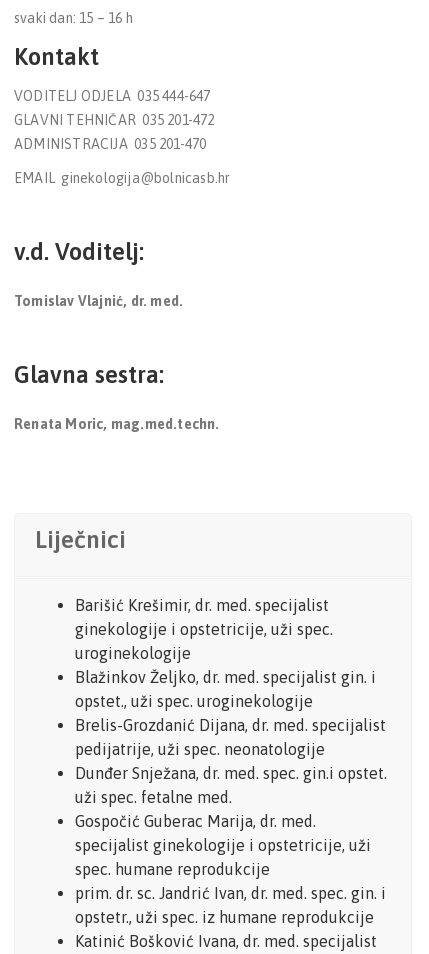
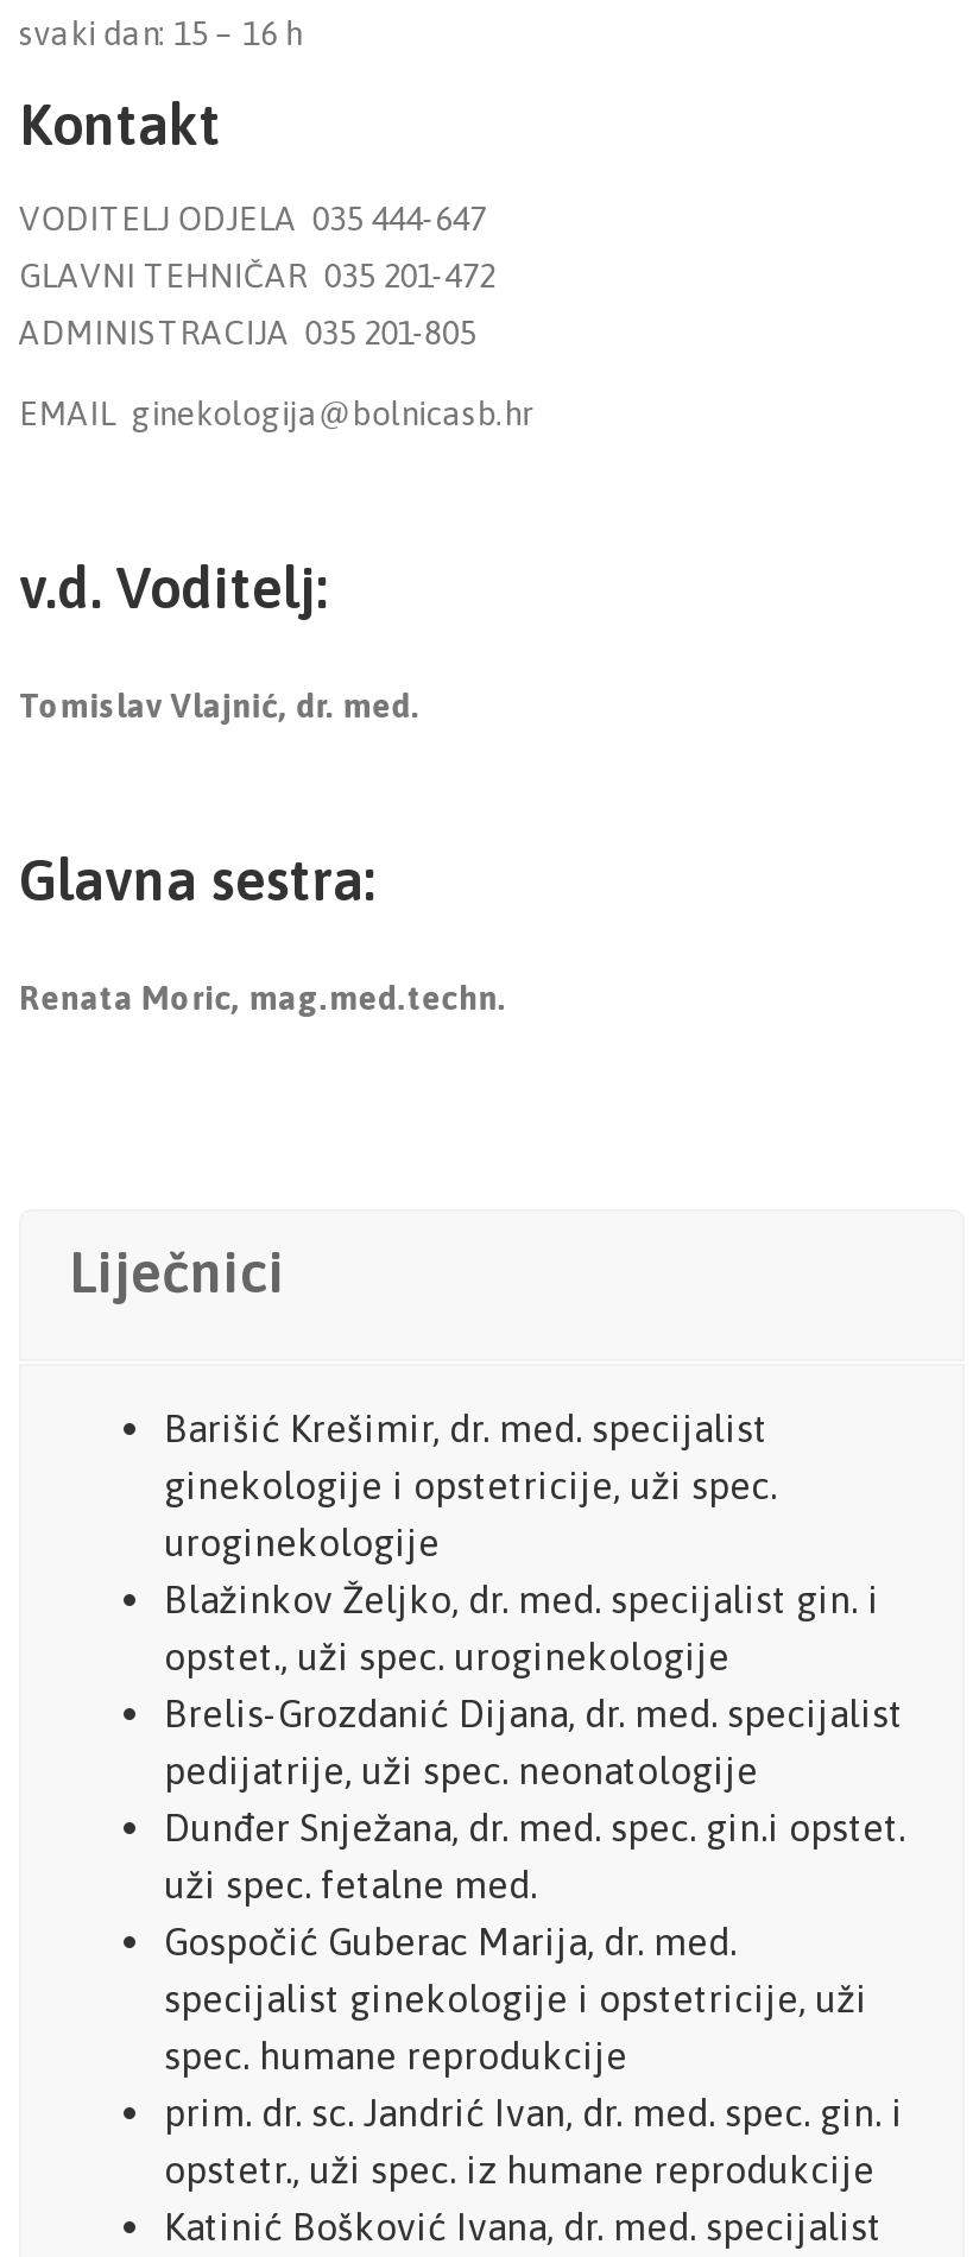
[14,136,206,152] ADMINISTRACIJA 035 201-470 -> [19,313,476,351] ADMINISTRACIJA 035 201-805

